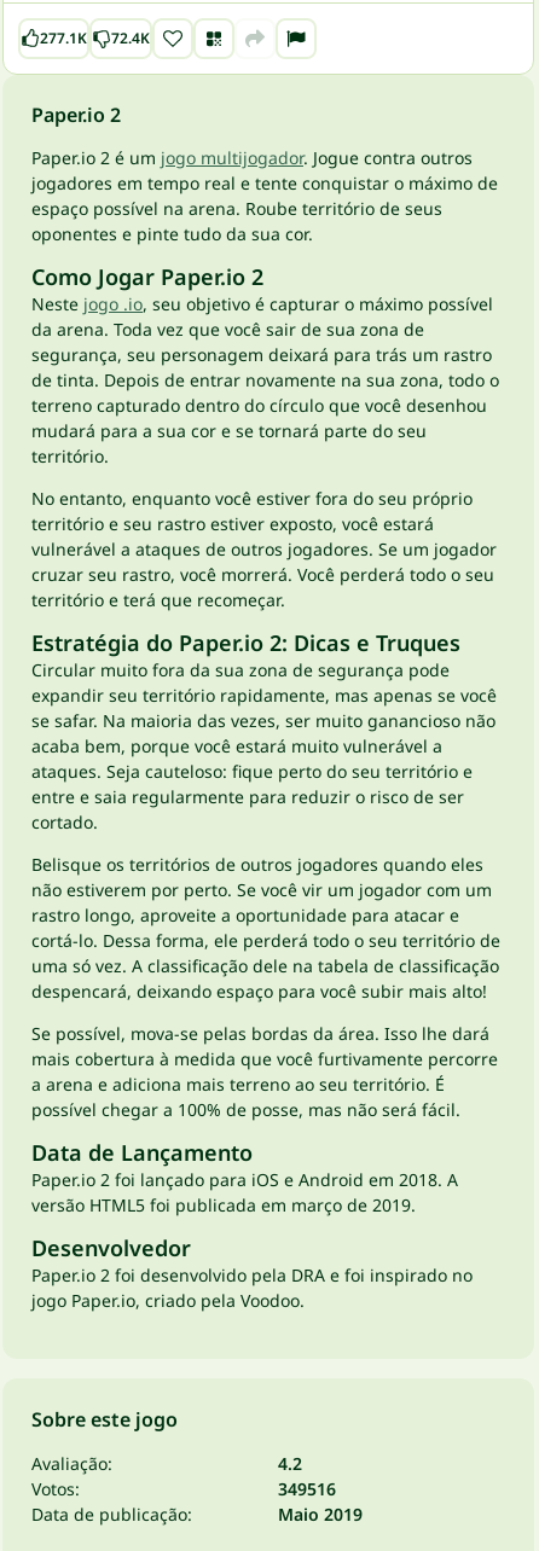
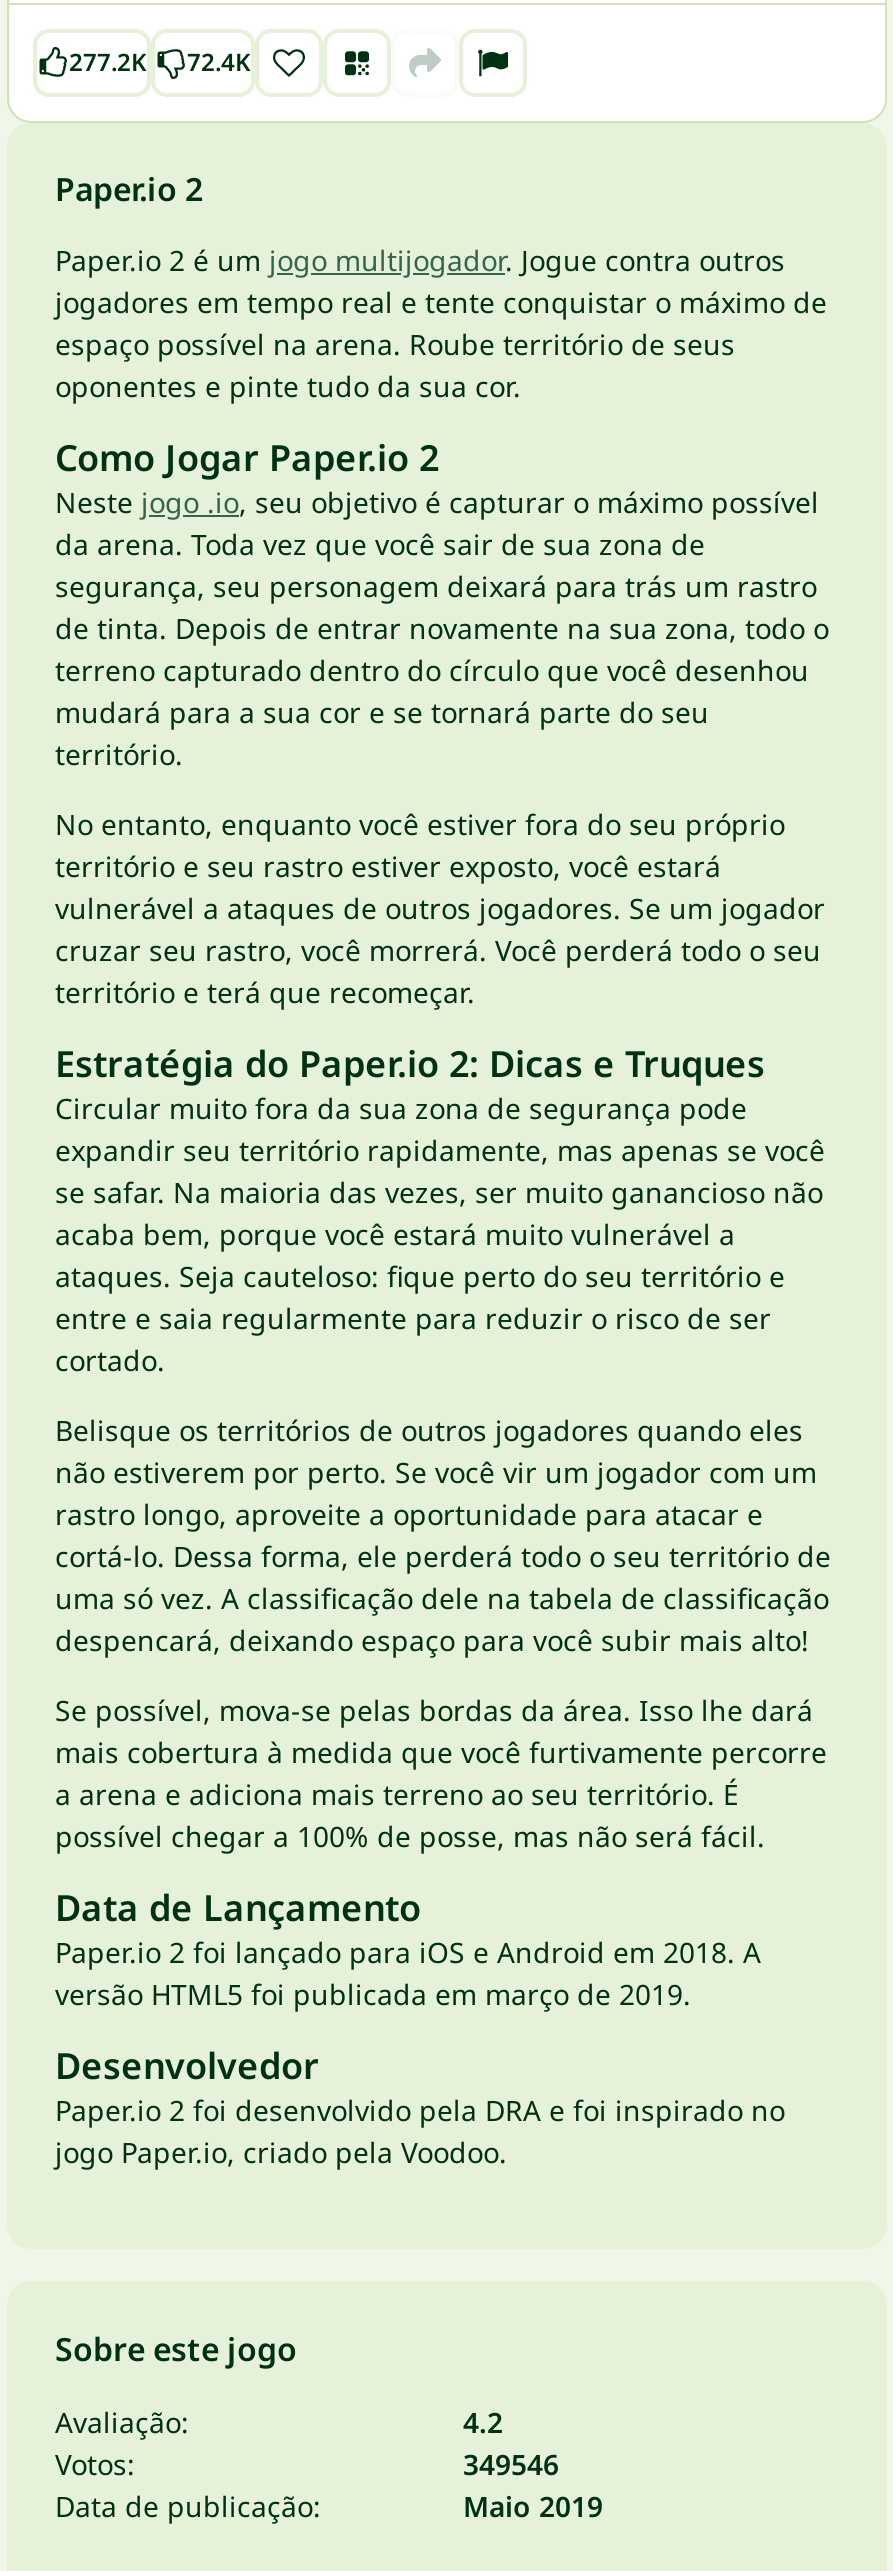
[40,28,150,48] 277.1K 72.4K -> [69,45,251,79] 277.2K 72.4K
[278,1477,336,1500] 349516 -> [463,2445,559,2483] 349546

